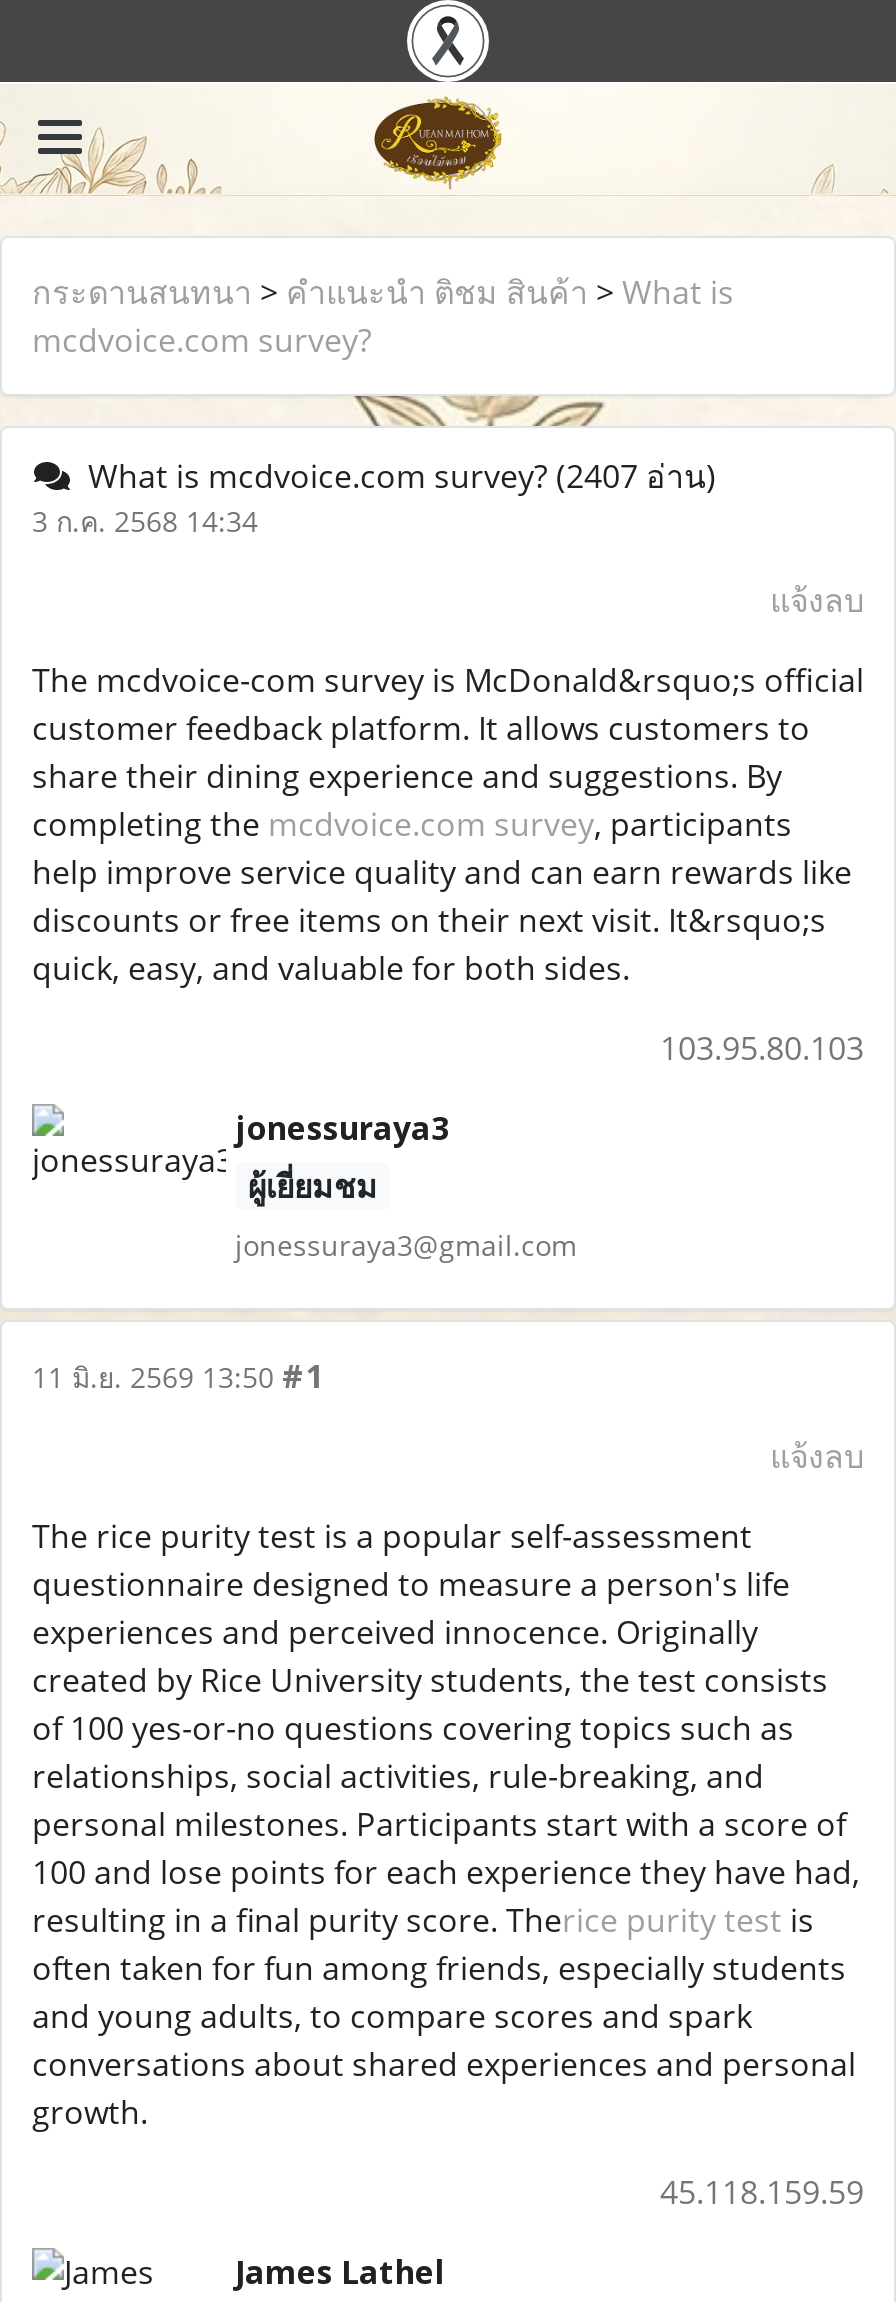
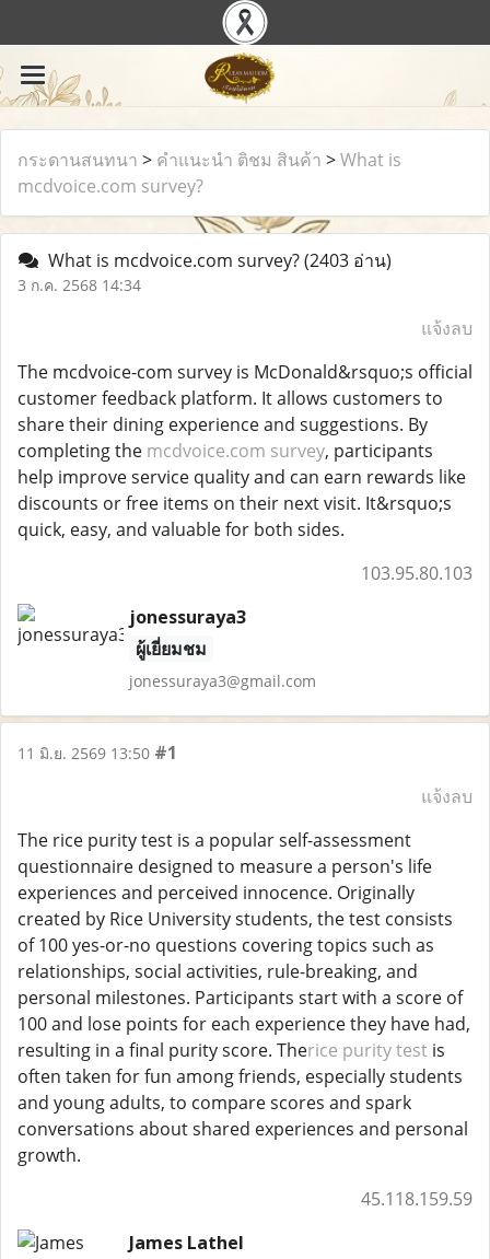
[72,454,716,498] What is mcdvoice.com survey? (2407 อ่าน) -> [39,248,392,272] What is mcdvoice.com survey? (2403 อ่าน)

